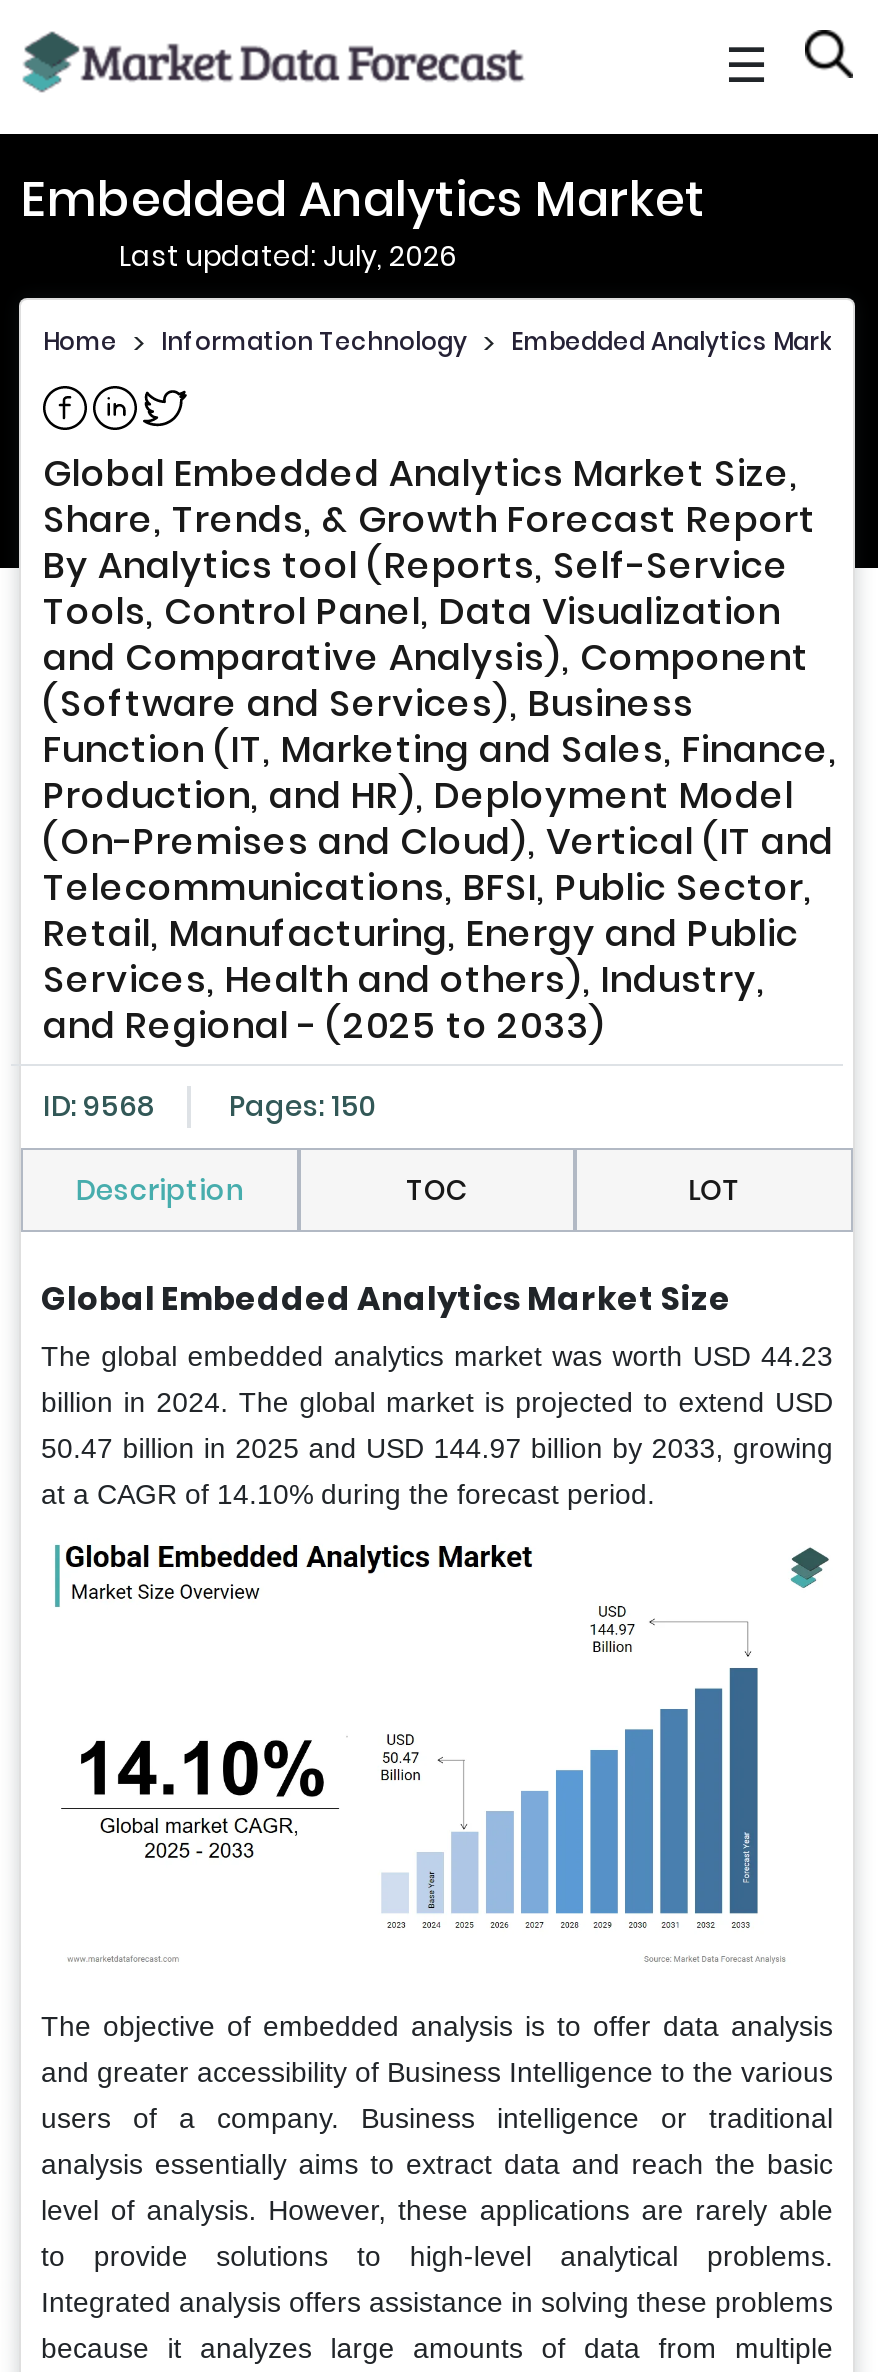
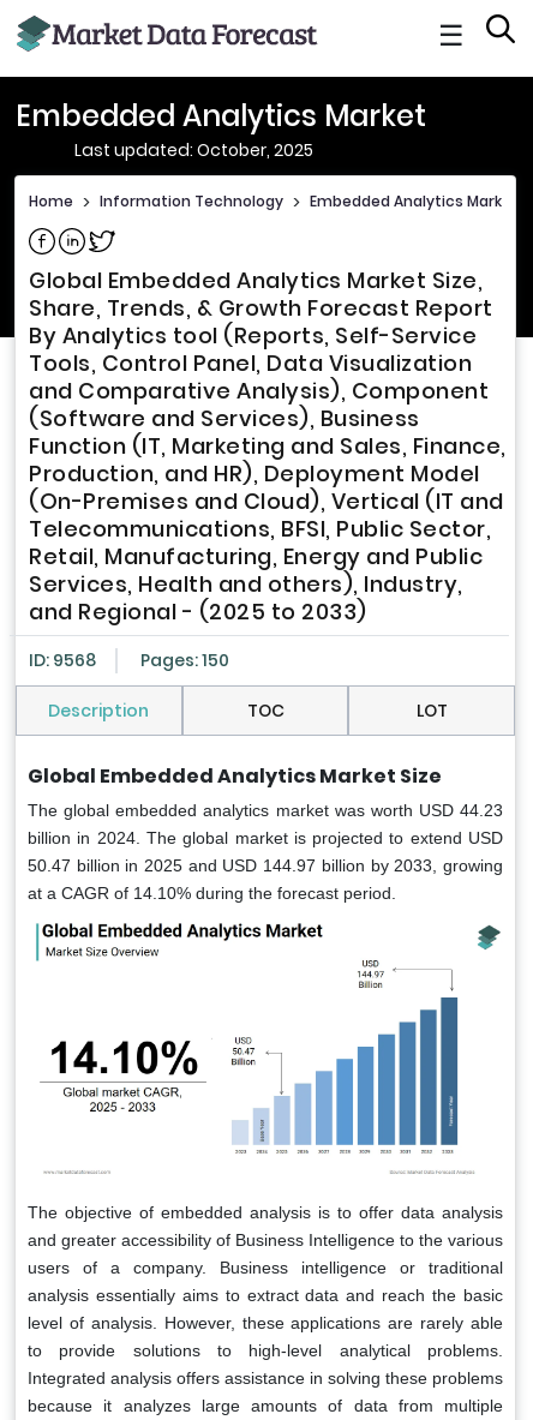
[119,236,457,276] Last updated: July, 2026 -> [74,138,313,162] Last updated: October, 2025

